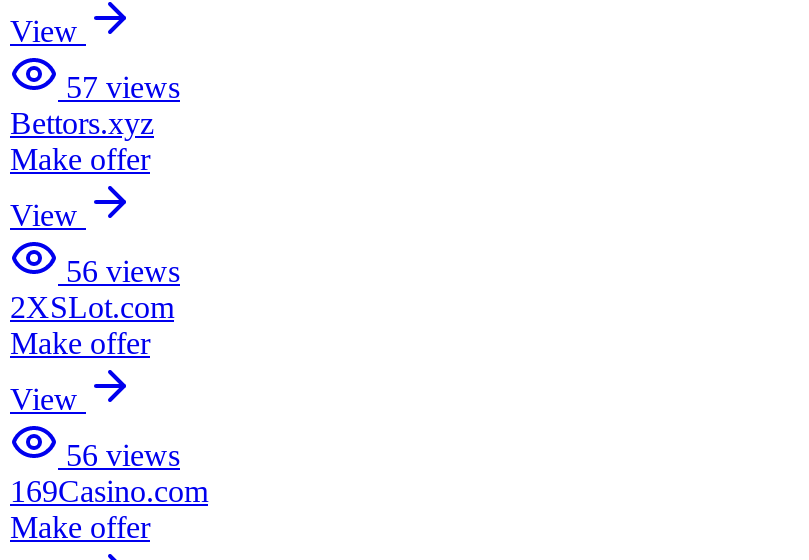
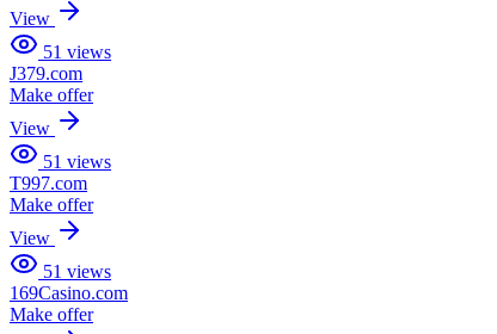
[10,70,180,140] 57 views | Bettors.xyz -> [10,42,111,83] 51 views | J379.com
[10,254,180,324] 56 views | 2XSLot.com -> [10,151,111,193] 51 views | T997.com
[66,438,180,472] 56 views -> [43,261,111,282] 51 views

